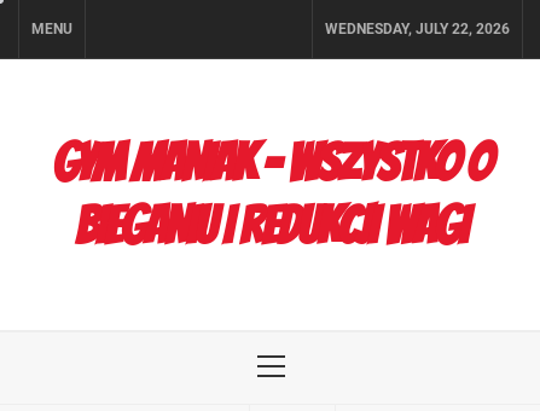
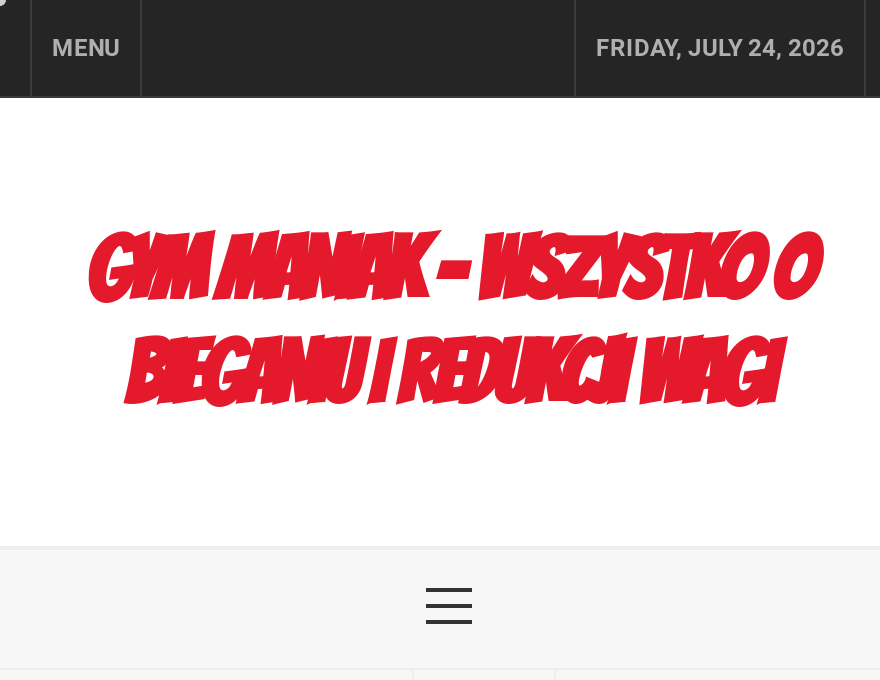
[325,21,510,37] WEDNESDAY, JULY 22, 2026 -> [596,34,844,62] FRIDAY, JULY 24, 2026

